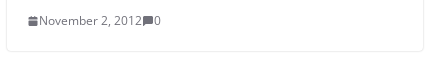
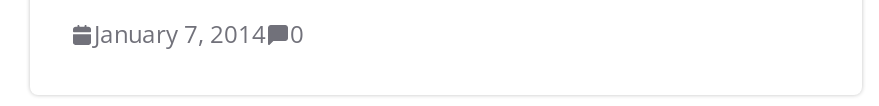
[39,12,161,29] November 2, 2012 0 -> [94,17,304,51] January 7, 2014 0

